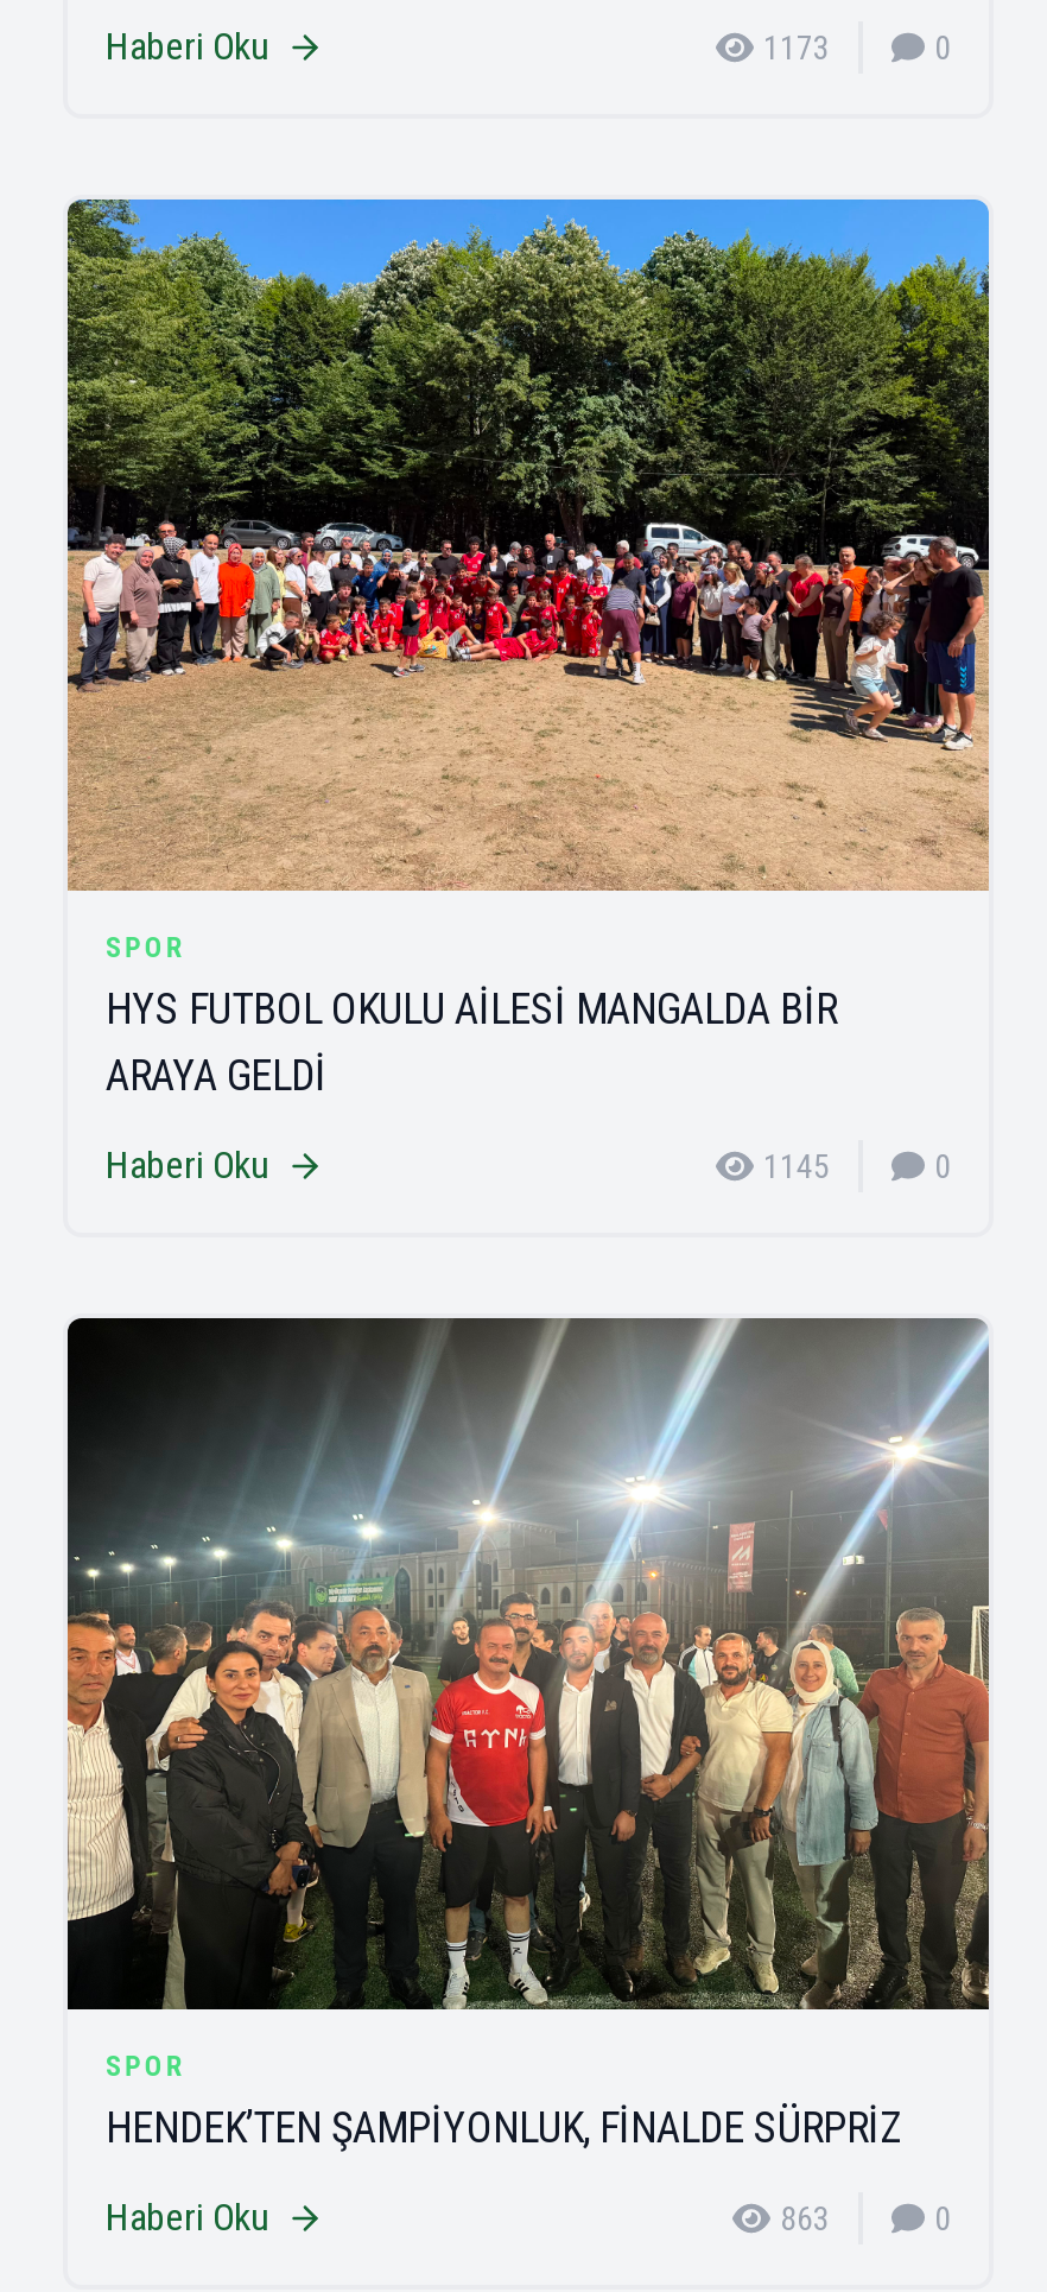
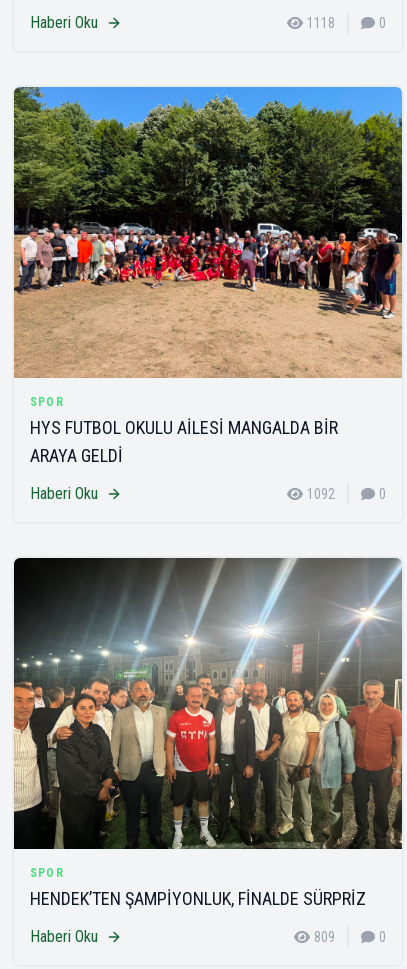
[763,28,830,66] 1173 -> [307,15,335,31] 1118
[763,1146,830,1184] 1145 -> [307,486,335,502] 1092
[780,2198,830,2236] 863 -> [314,929,335,945] 809

